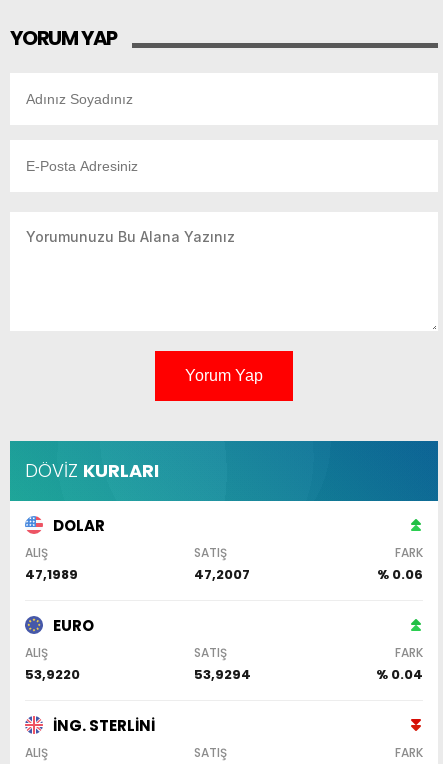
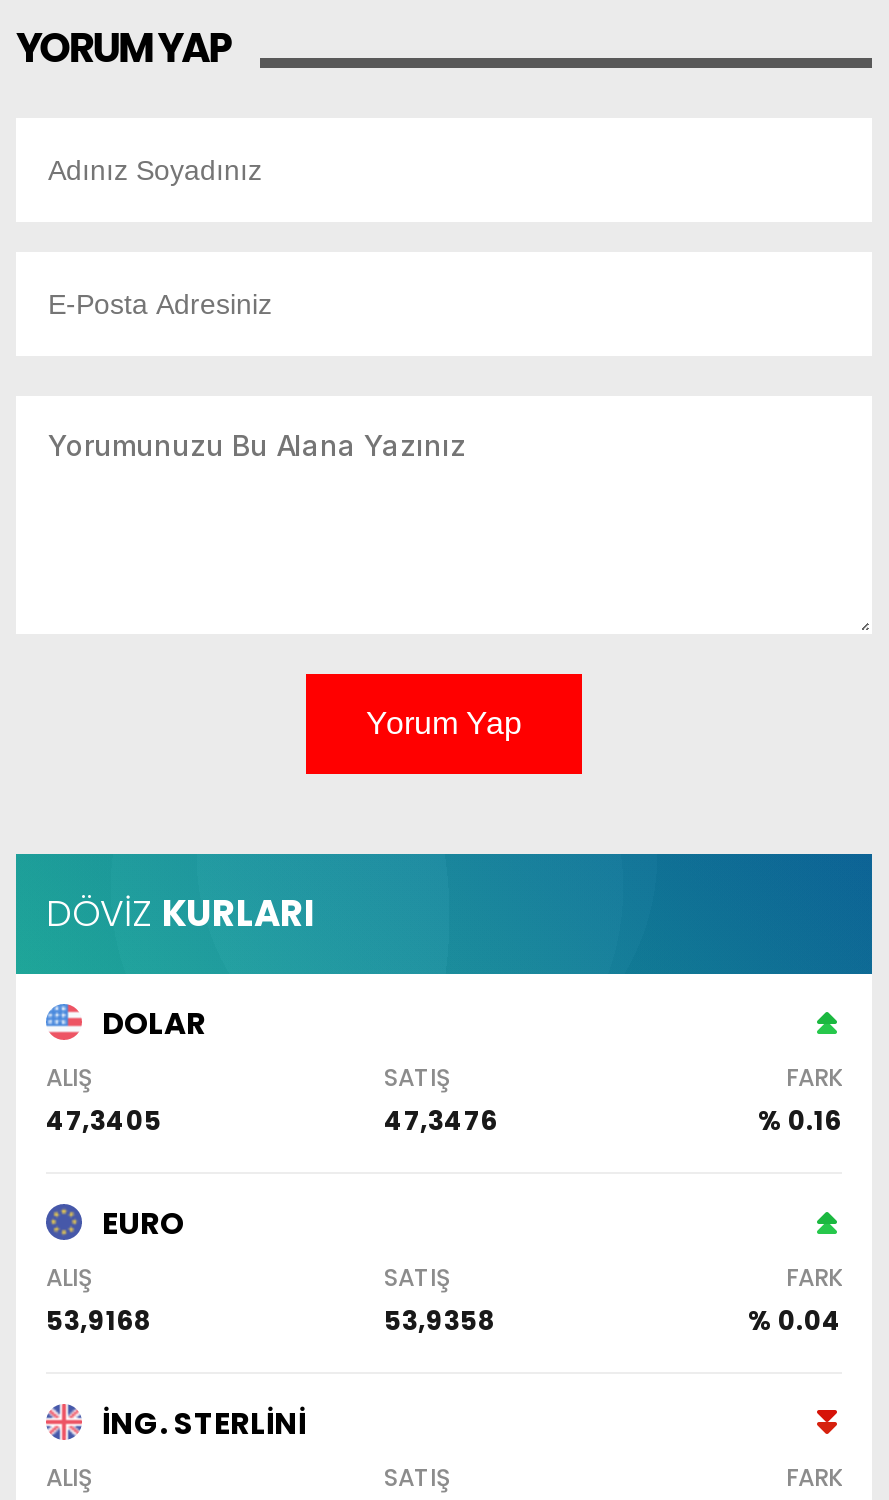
[25,565,78,584] 47,1989 -> [46,1103,162,1141] 47,3405
[194,565,250,584] 47,2007 -> [384,1103,498,1141] 47,3476
[377,565,423,584] % 0.06 -> [758,1103,842,1141] % 0.16
[25,665,80,684] 53,9220 -> [46,1303,150,1341] 53,9168
[194,665,251,684] 53,9294 -> [384,1303,494,1341] 53,9358

